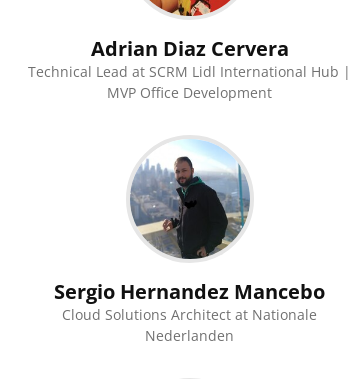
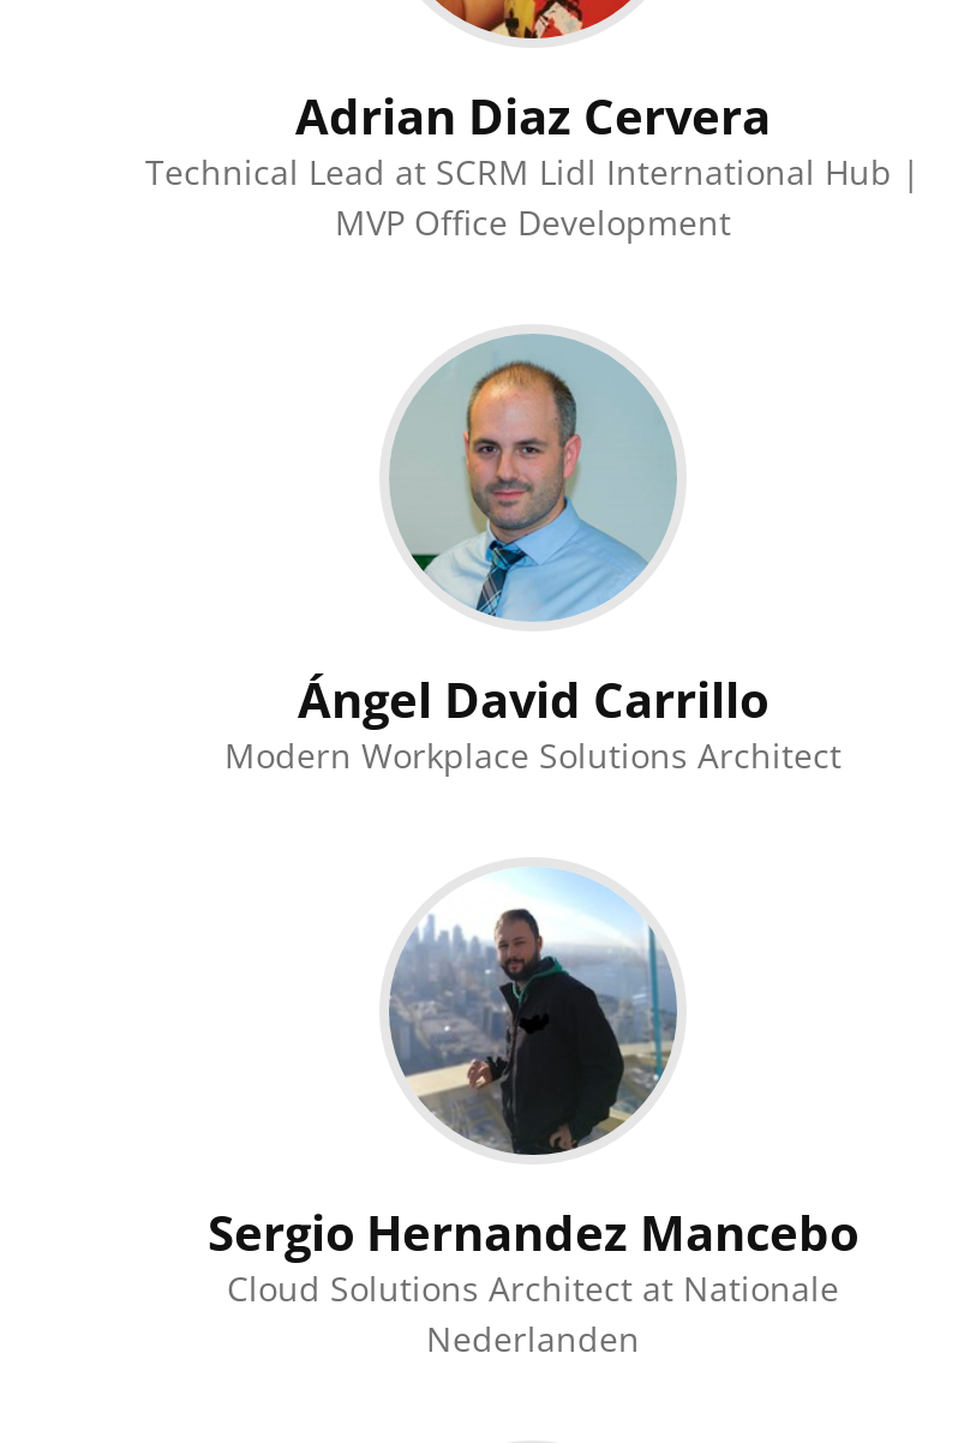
none -> [224,334,842,778] [image] | Ángel David Carrillo | Modern Workplace Solutions Architect

